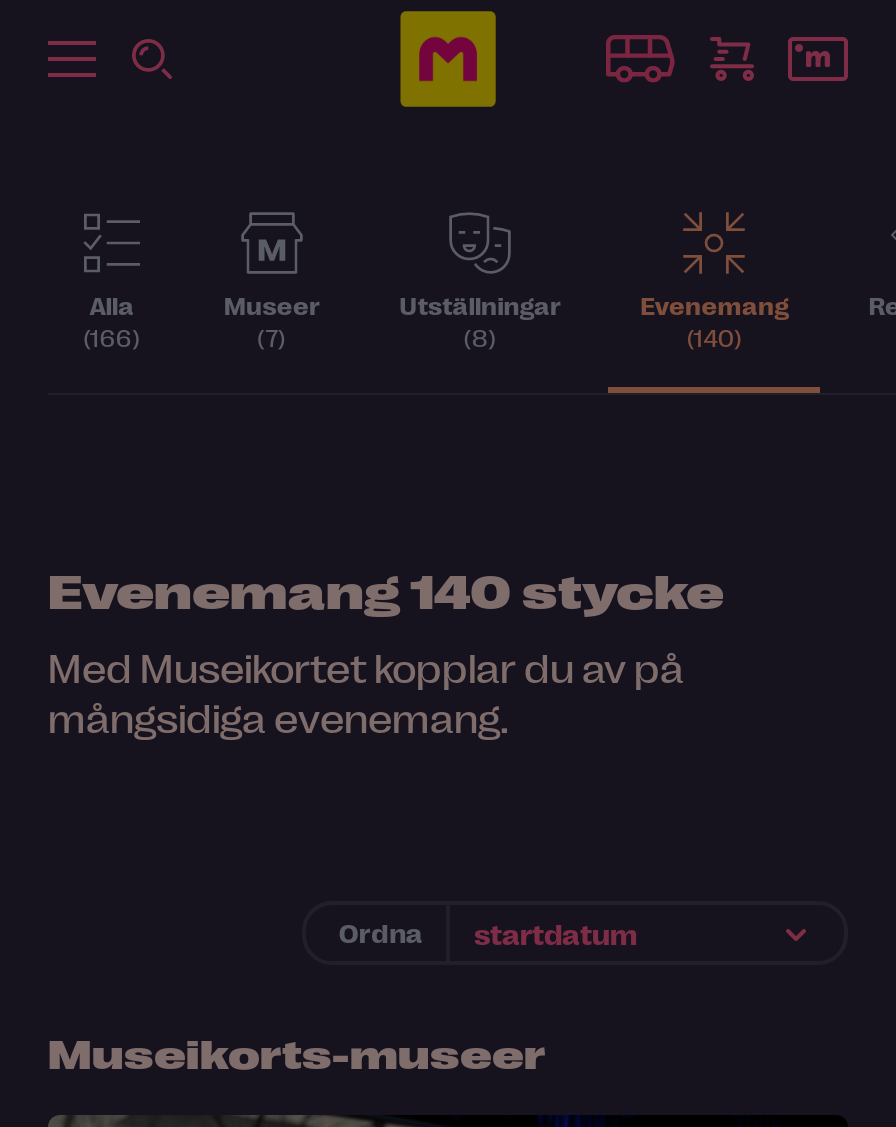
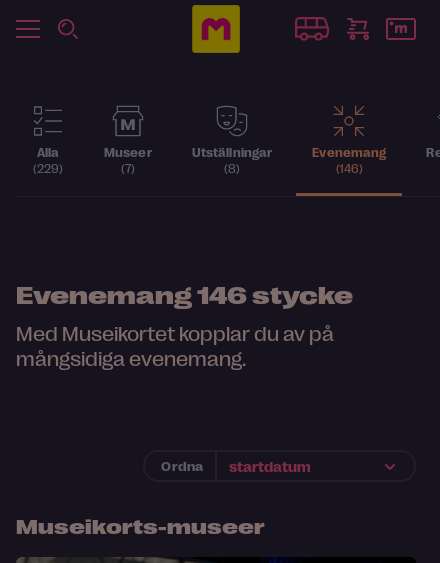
[83,323,141,351] (166) -> [33,161,63,175] (229)
[687,323,742,351] (140) -> [335,161,363,175] (146)
[48,559,724,617] Evenemang 140 stycke -> [16,279,353,308] Evenemang 146 stycke

